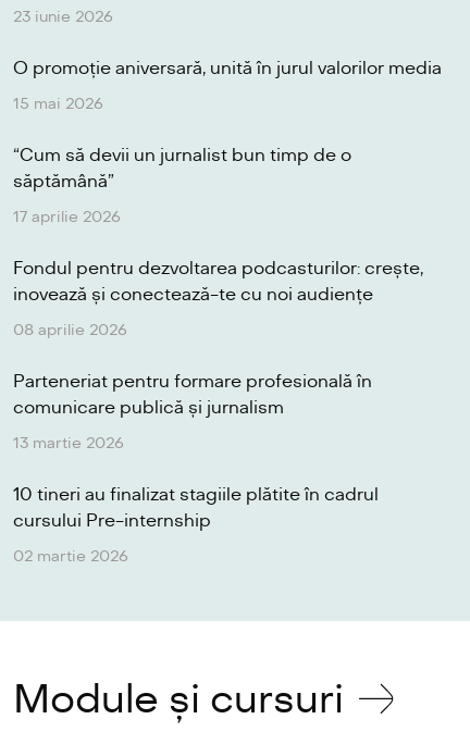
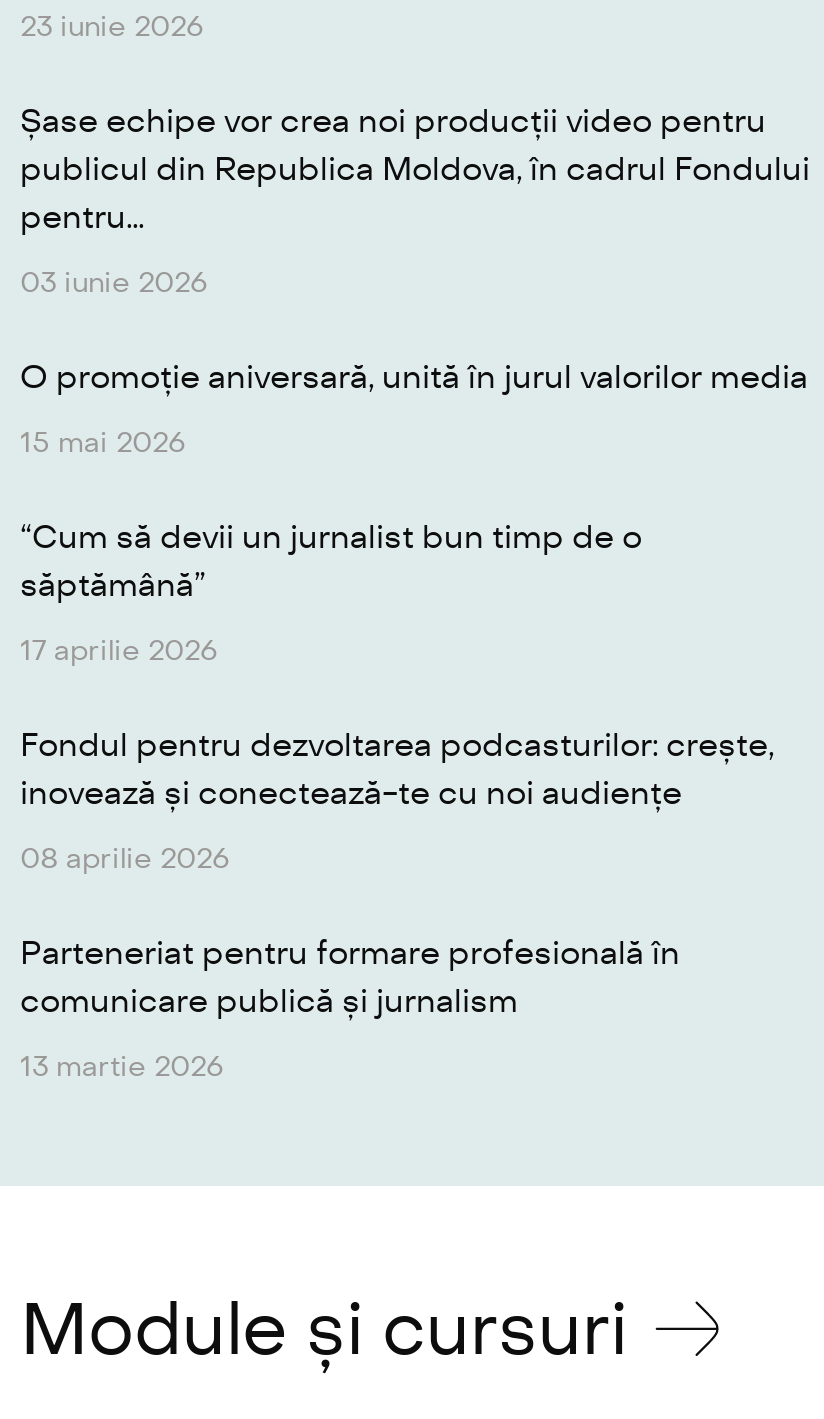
none -> [20,102,810,300] Șase echipe vor crea noi producții video pentru | publicul din Republica Moldova, în cadrul Fondului | pentru... | 03 iunie 2026
moved [13,57,442,452] -> [20,358,808,1084]: O promoție aniversară, unită în jurul valorilor media | 15 mai 2026 | “Cum să devii un jurnalist bun timp de o | ... | comunicare publică și jurnalism | 13 martie 2026
[13,484,379,565] 10 tineri au finalizat stagiile plătite în cadrul | cursului Pre-internship | 02 martie 2026 -> none

